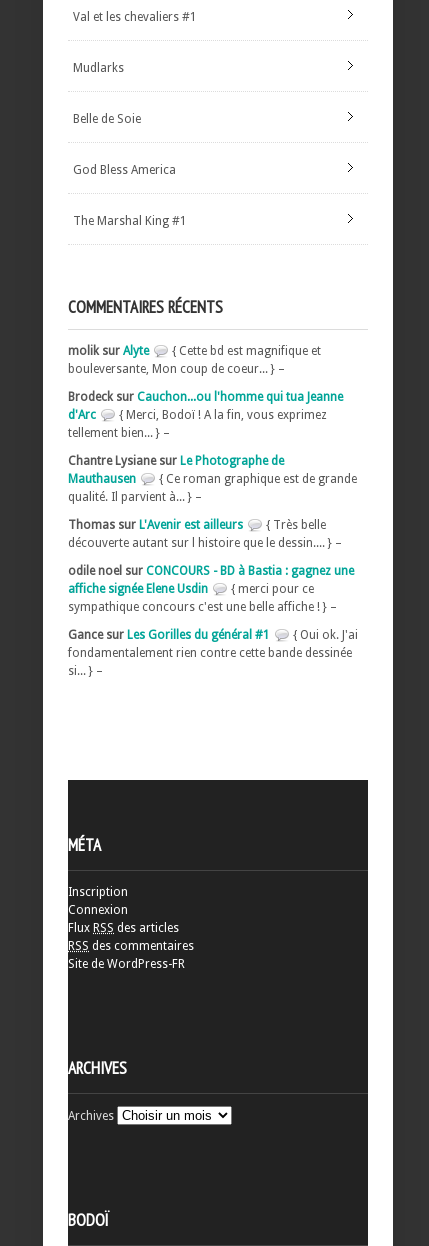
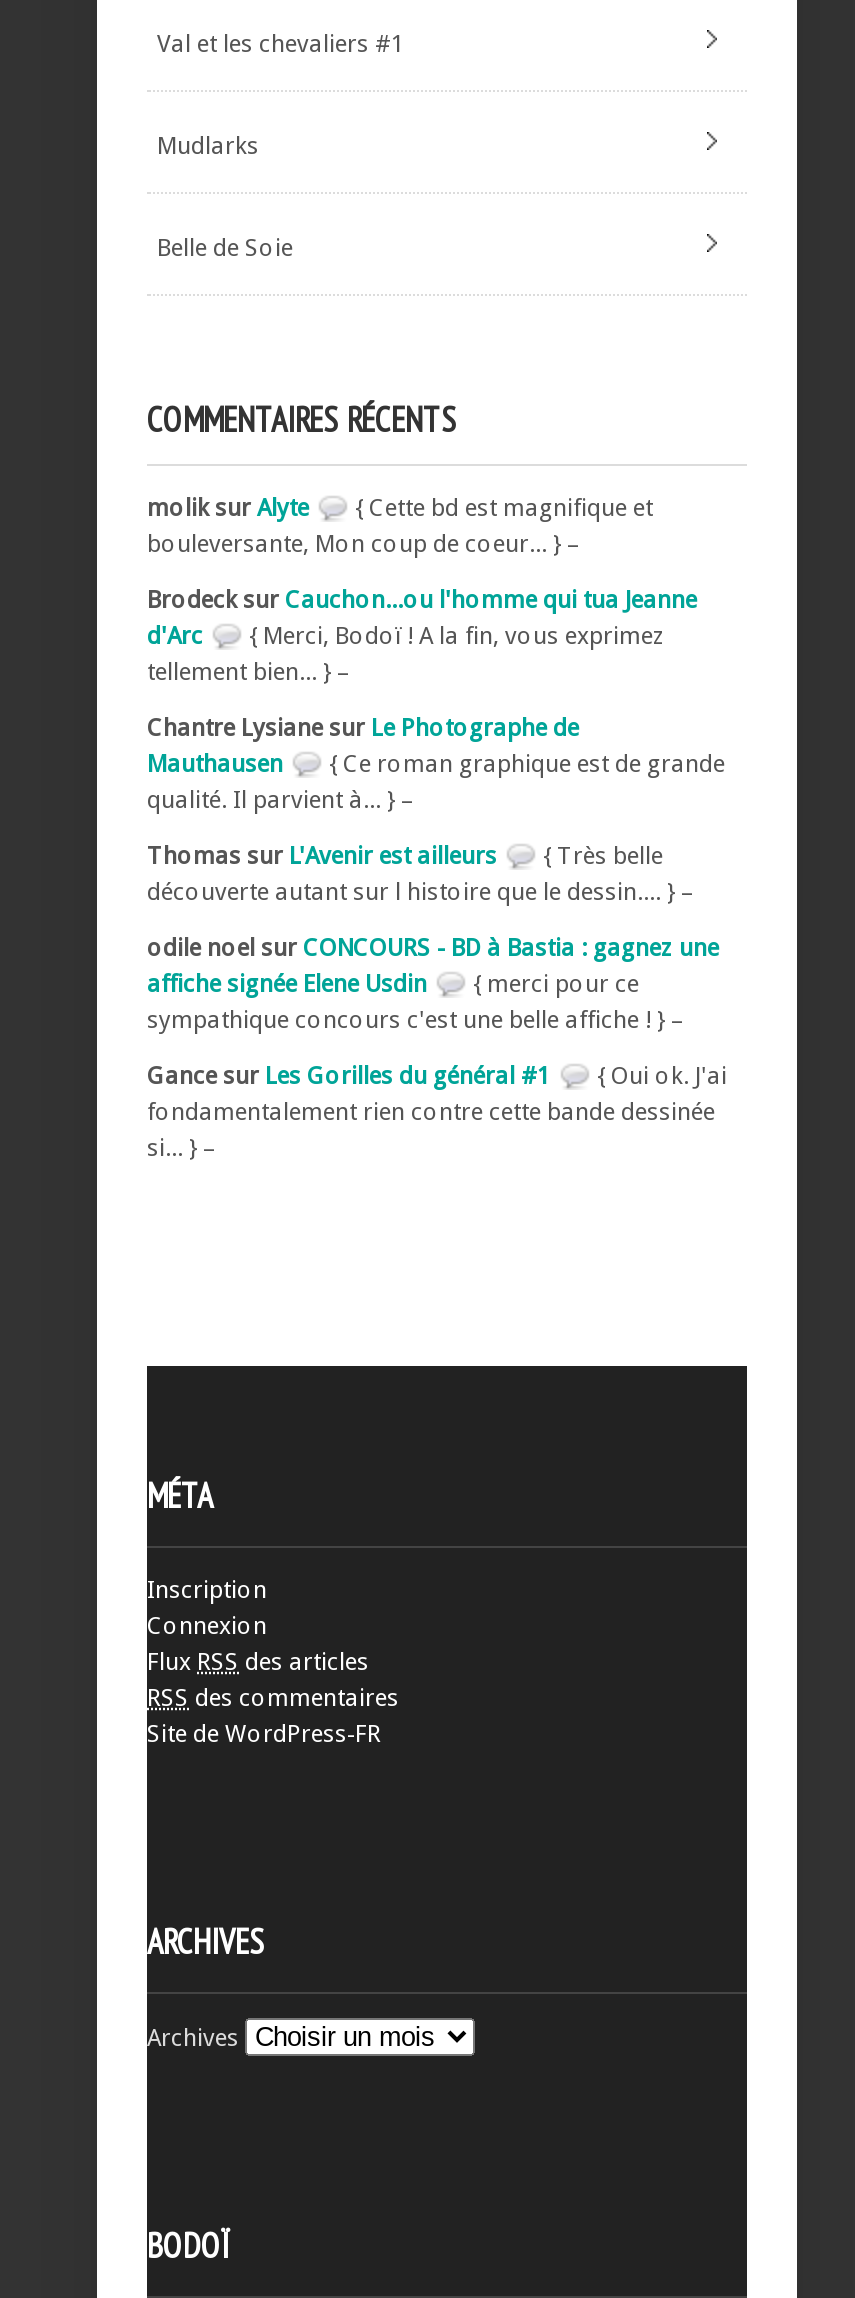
[73,163,176,177] God Bless America -> none
[73,214,187,228] The Marshal King #1 -> none

